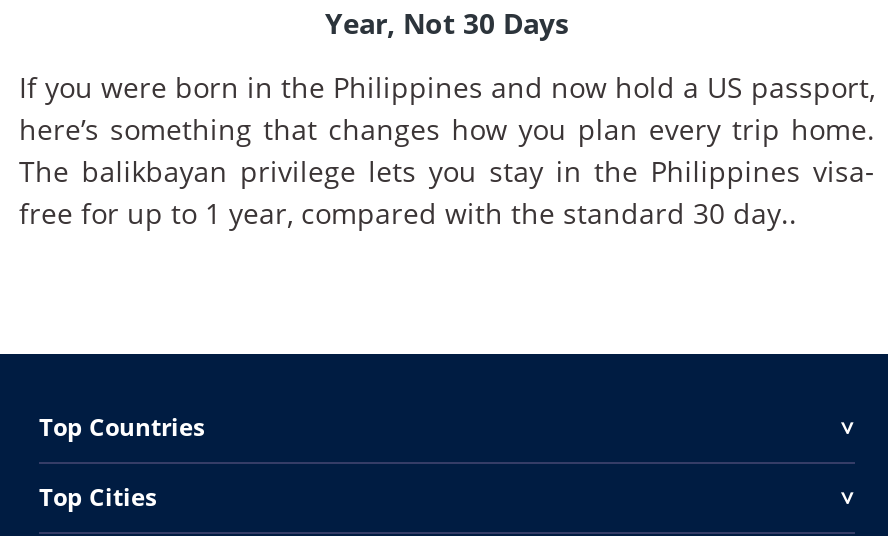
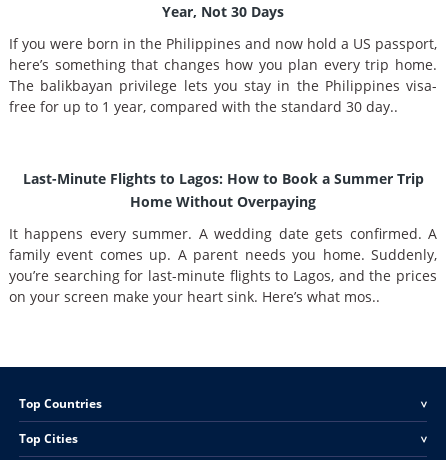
none -> [9,169,437,306] Last-Minute Flights to Lagos: How to Book a Summer Trip | Home Without Overpaying | It happens every summer. A wedding date gets confirmed. A | family event comes up. A parent needs you home. Suddenly, | you’re searching for last-minute flights to Lagos, and the prices | on your screen make your heart sink. Here’s what mos..

